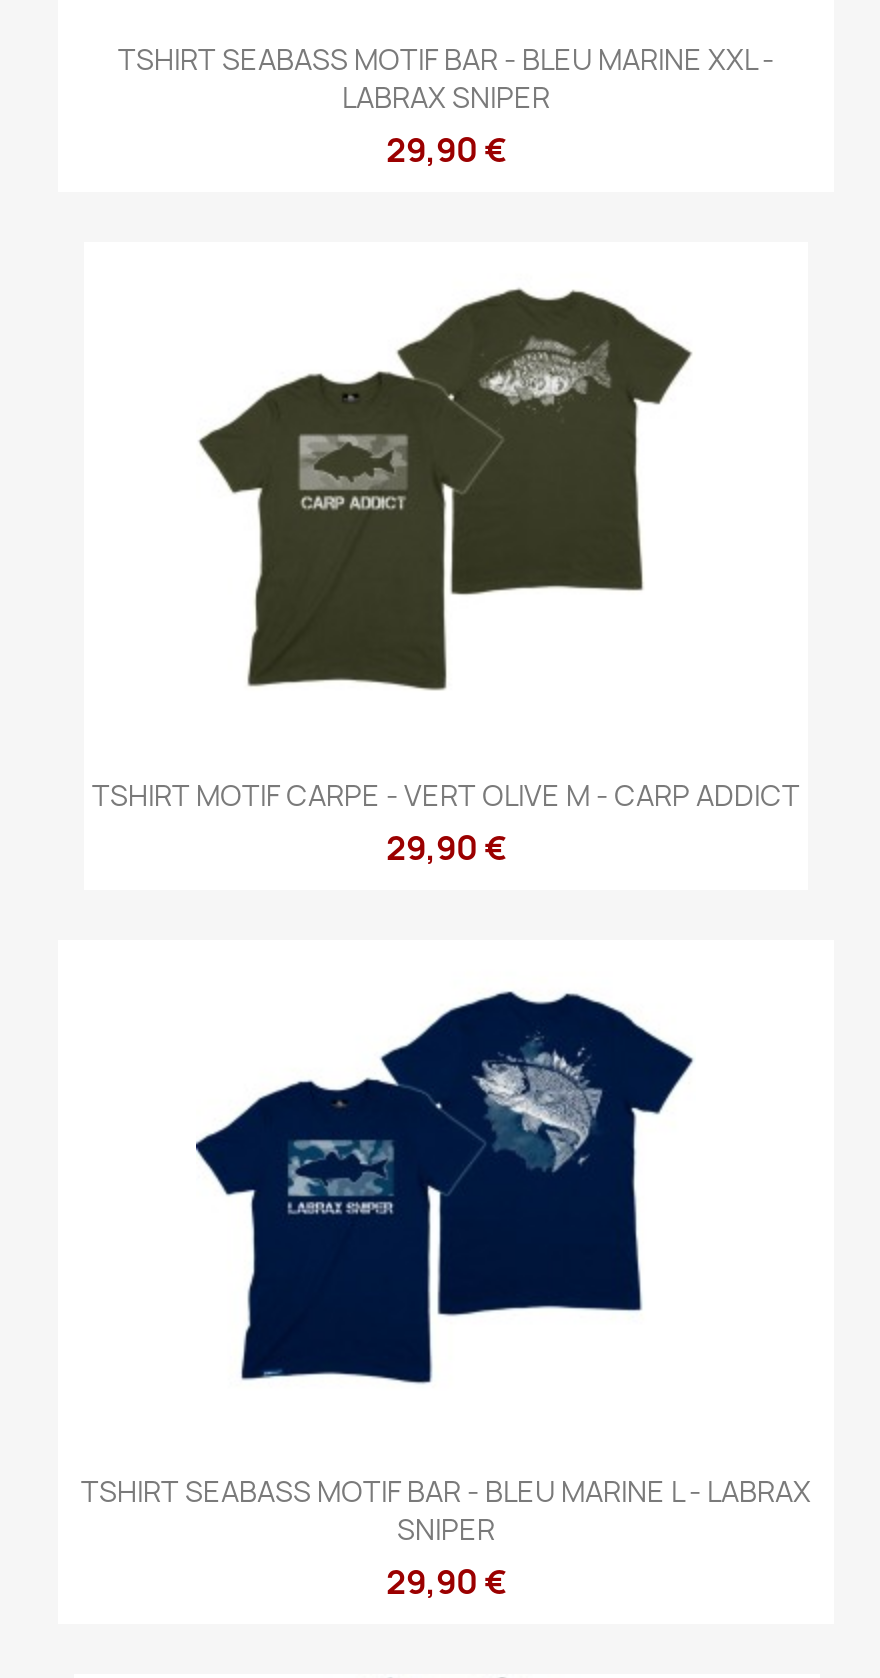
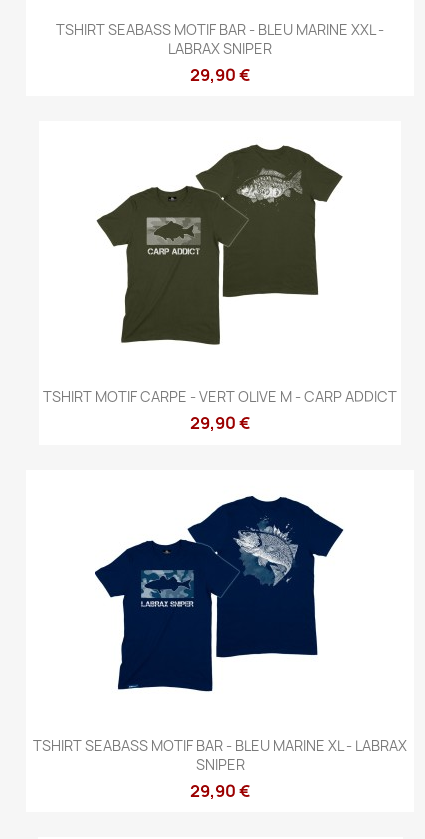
[81,1472,811,1510] TSHIRT SEABASS MOTIF BAR - BLEU MARINE L - LABRAX -> [33,736,407,755] TSHIRT SEABASS MOTIF BAR - BLEU MARINE XL - LABRAX

